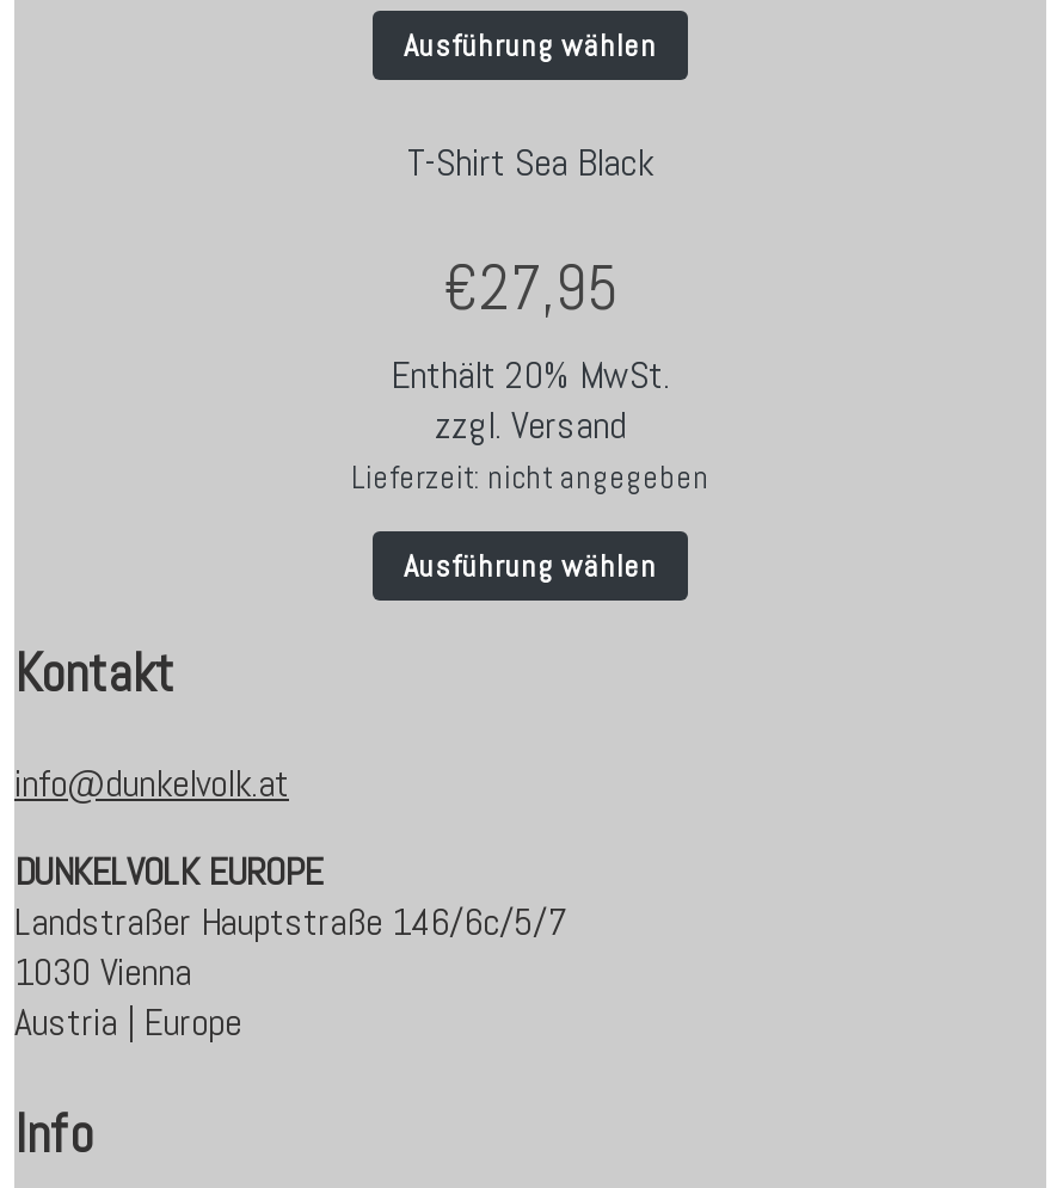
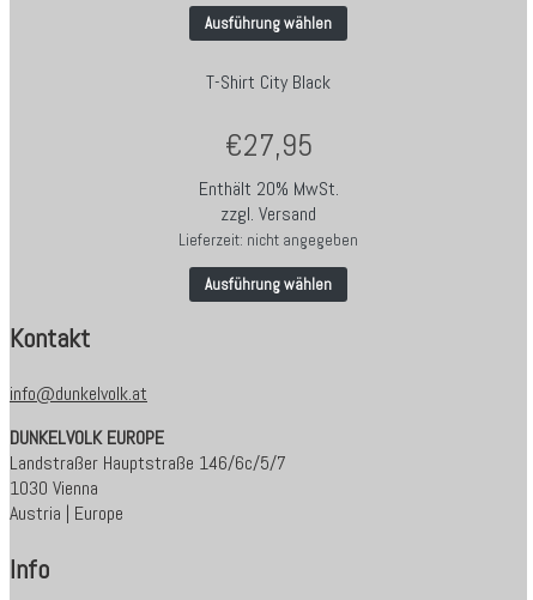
[407,137,653,187] T-Shirt Sea Black -> [206,69,331,94] T-Shirt City Black

